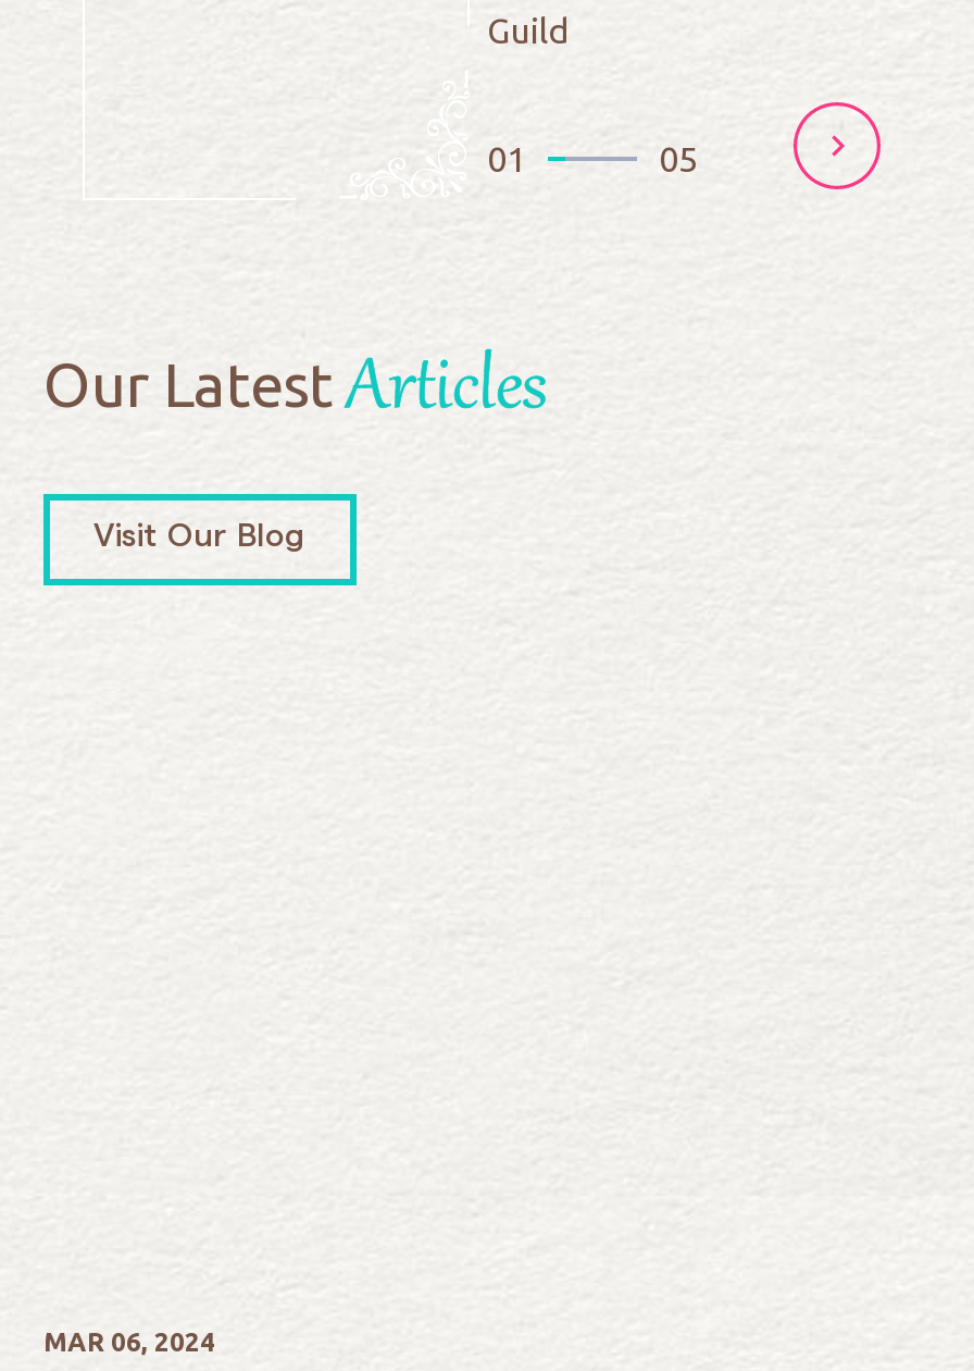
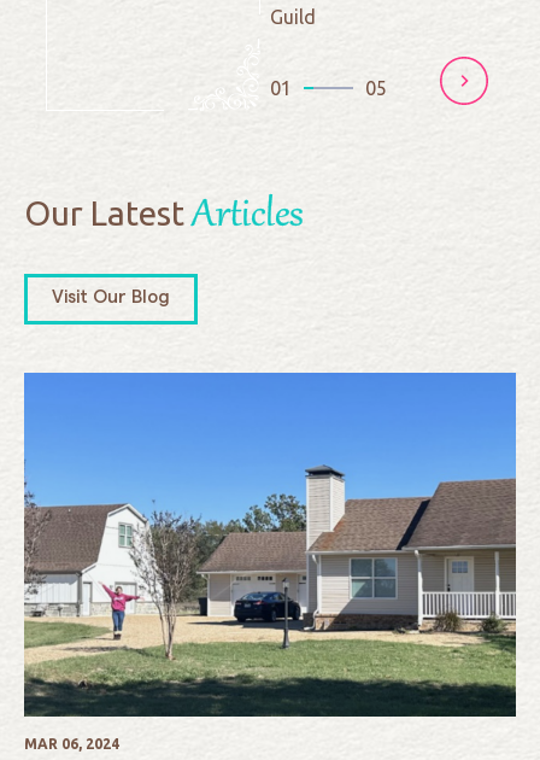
none -> [23,372,517,718] [image]

